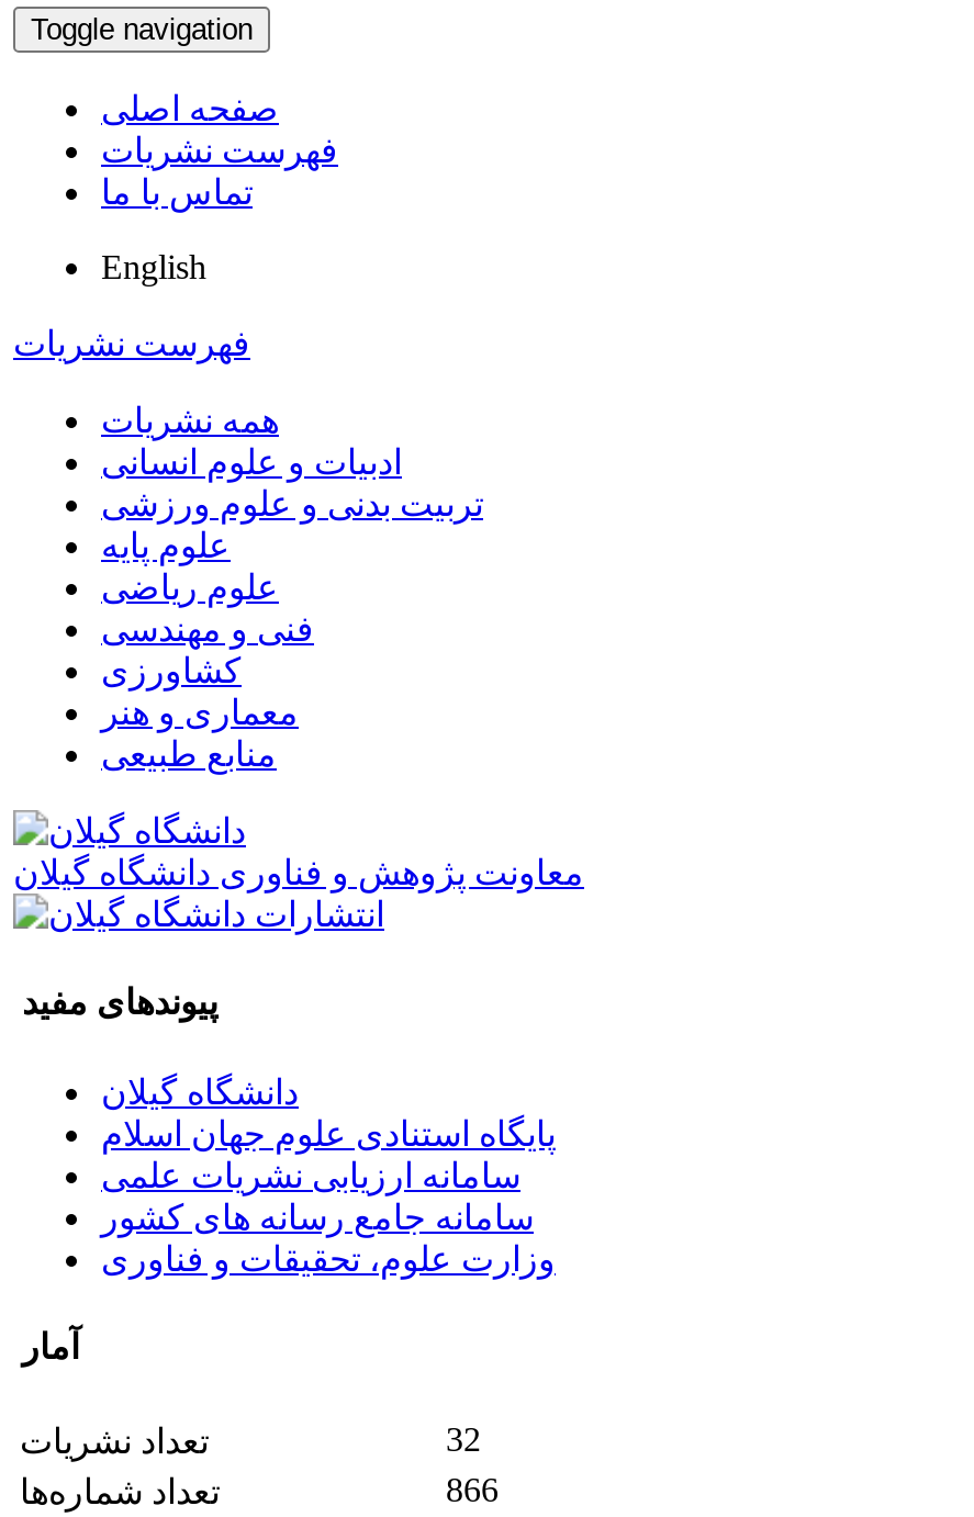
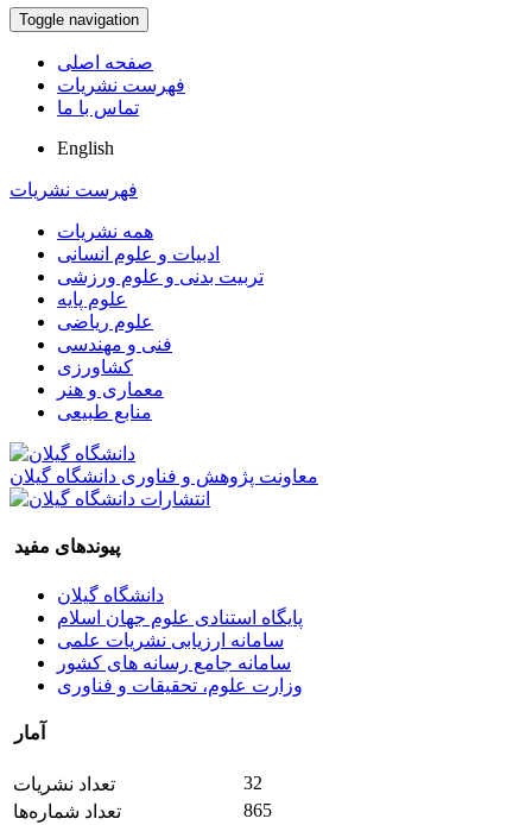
[446,1471,499,1508] 866 -> [243,800,272,820] 865

